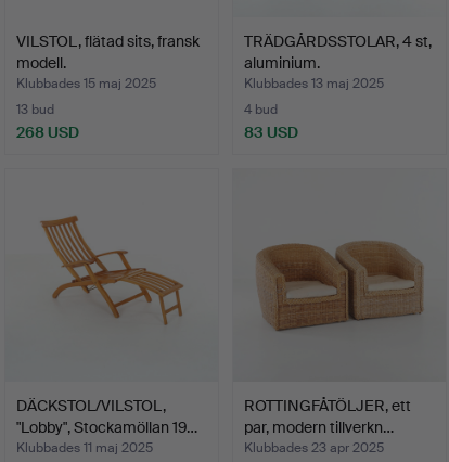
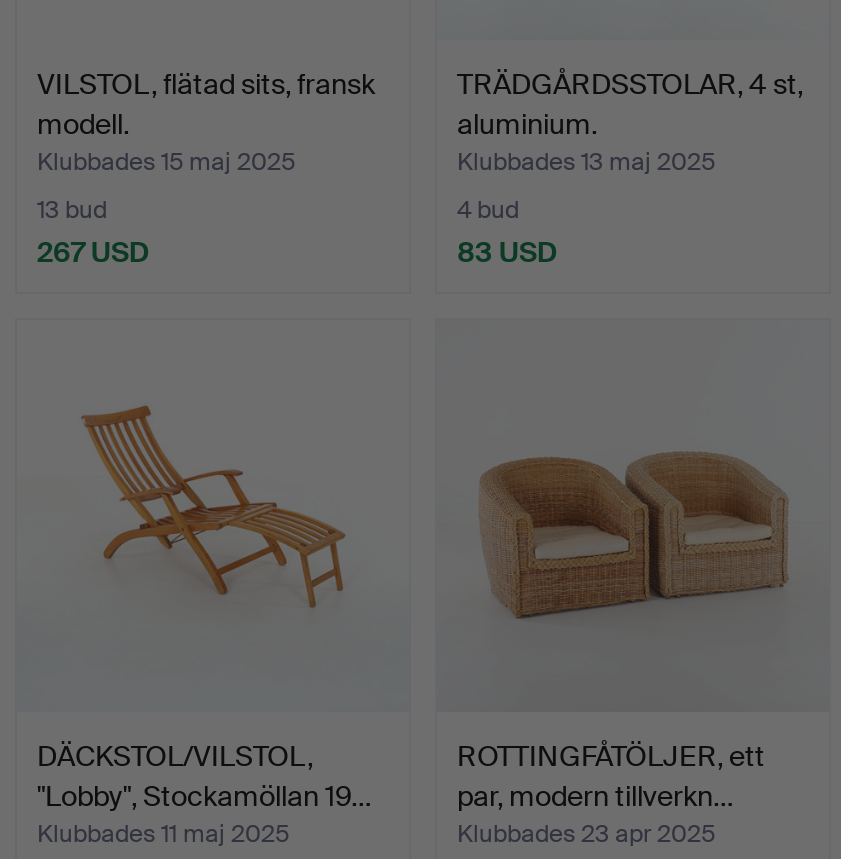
[16,123,79,142] 268 USD -> [37,234,149,270] 267 USD

